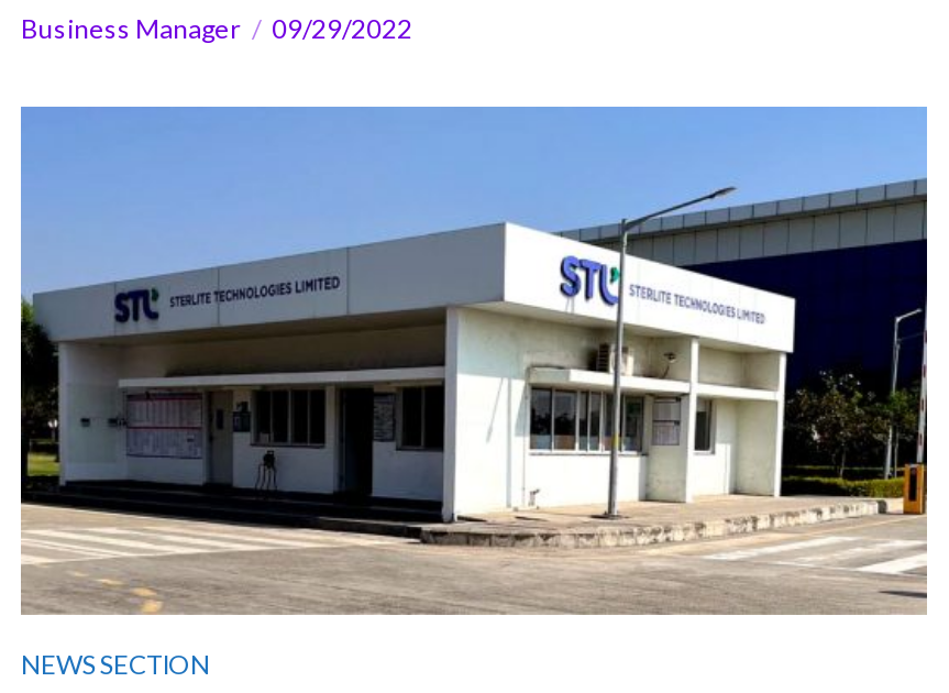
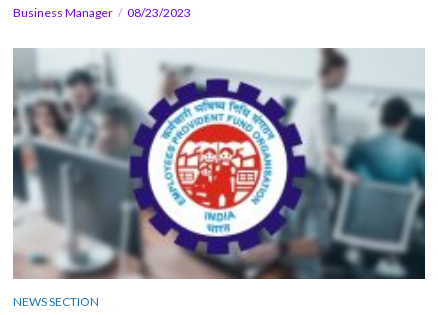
[21,12,412,45] Business Manager 09/29/2022 -> [13,5,191,20] Business Manager 08/23/2023
[19,106,929,616] [image] -> [12,47,426,280] [image]

